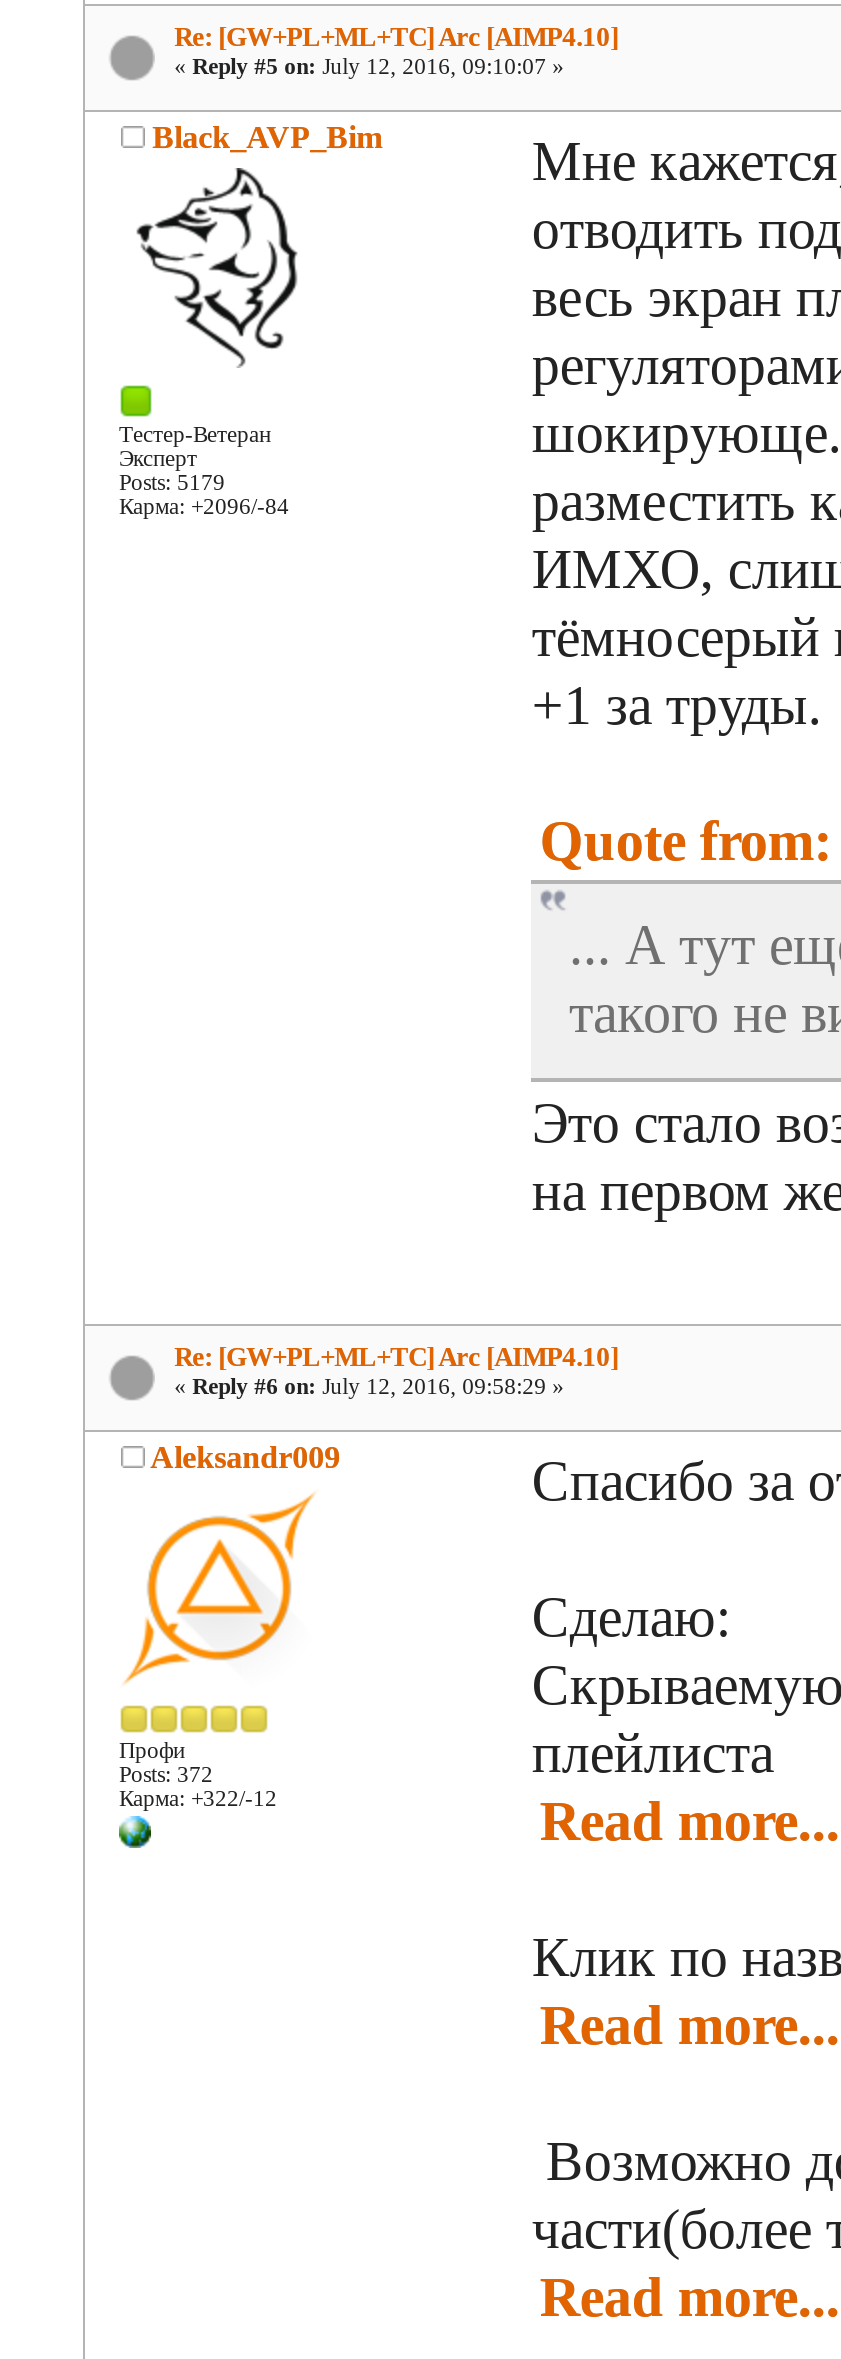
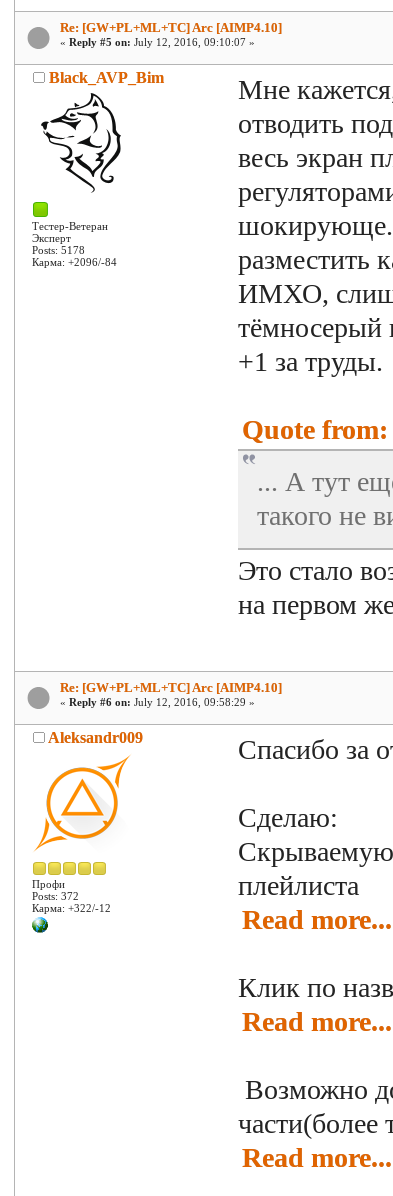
[119,469,225,493] Posts: 5179 -> [32,244,85,256] Posts: 5178

